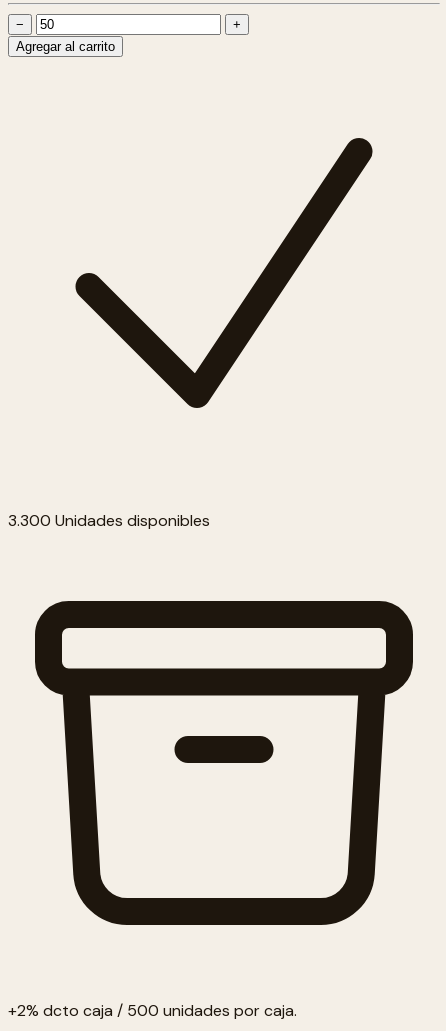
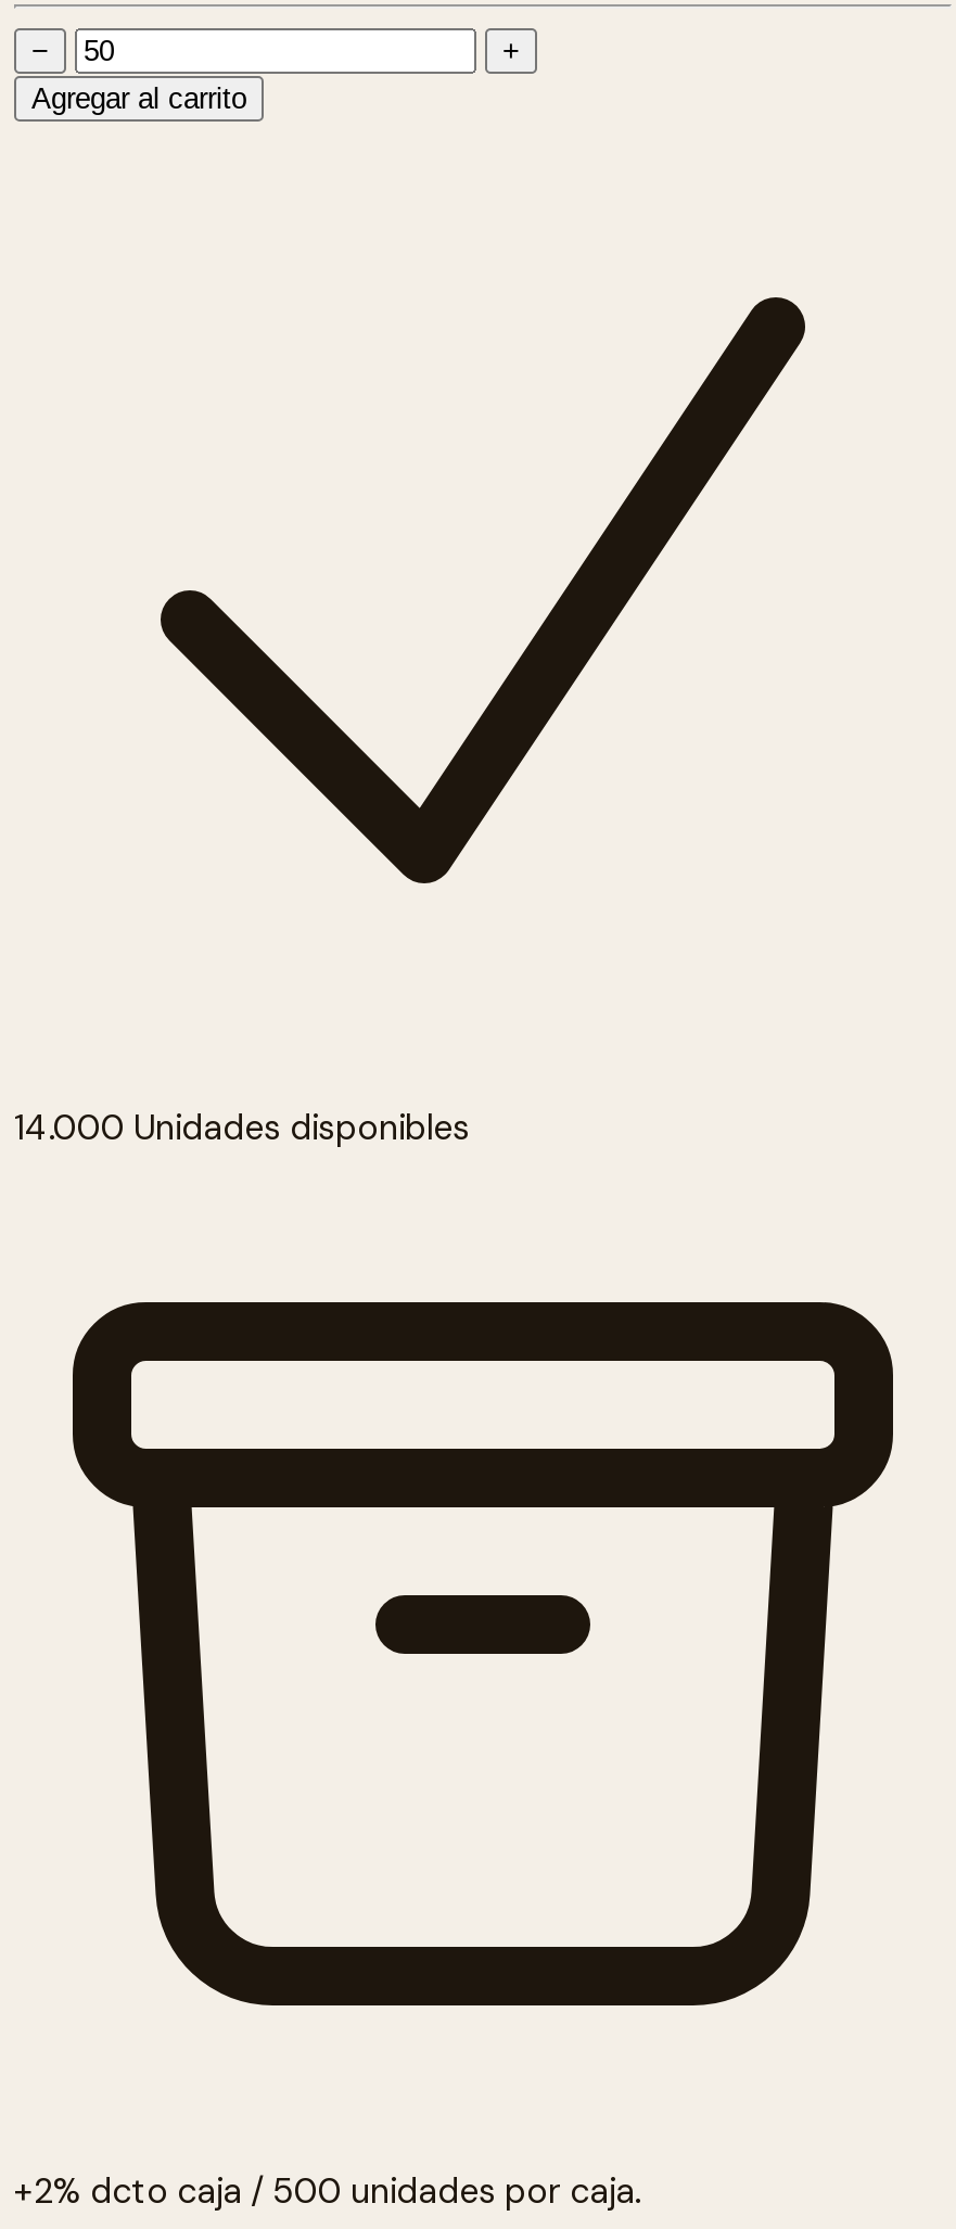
[8,510,210,531] 3.300 Unidades disponibles -> [14,1104,470,1150] 14.000 Unidades disponibles

